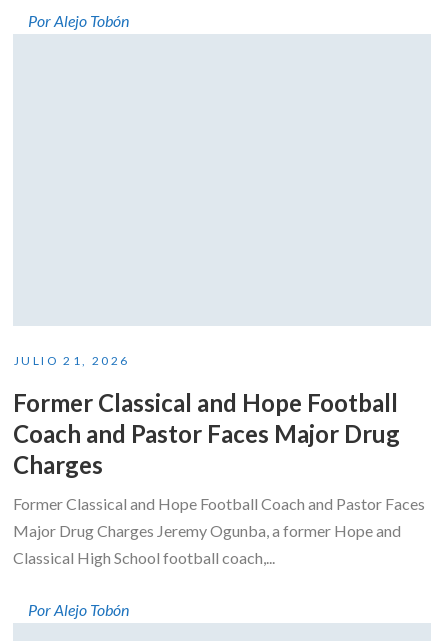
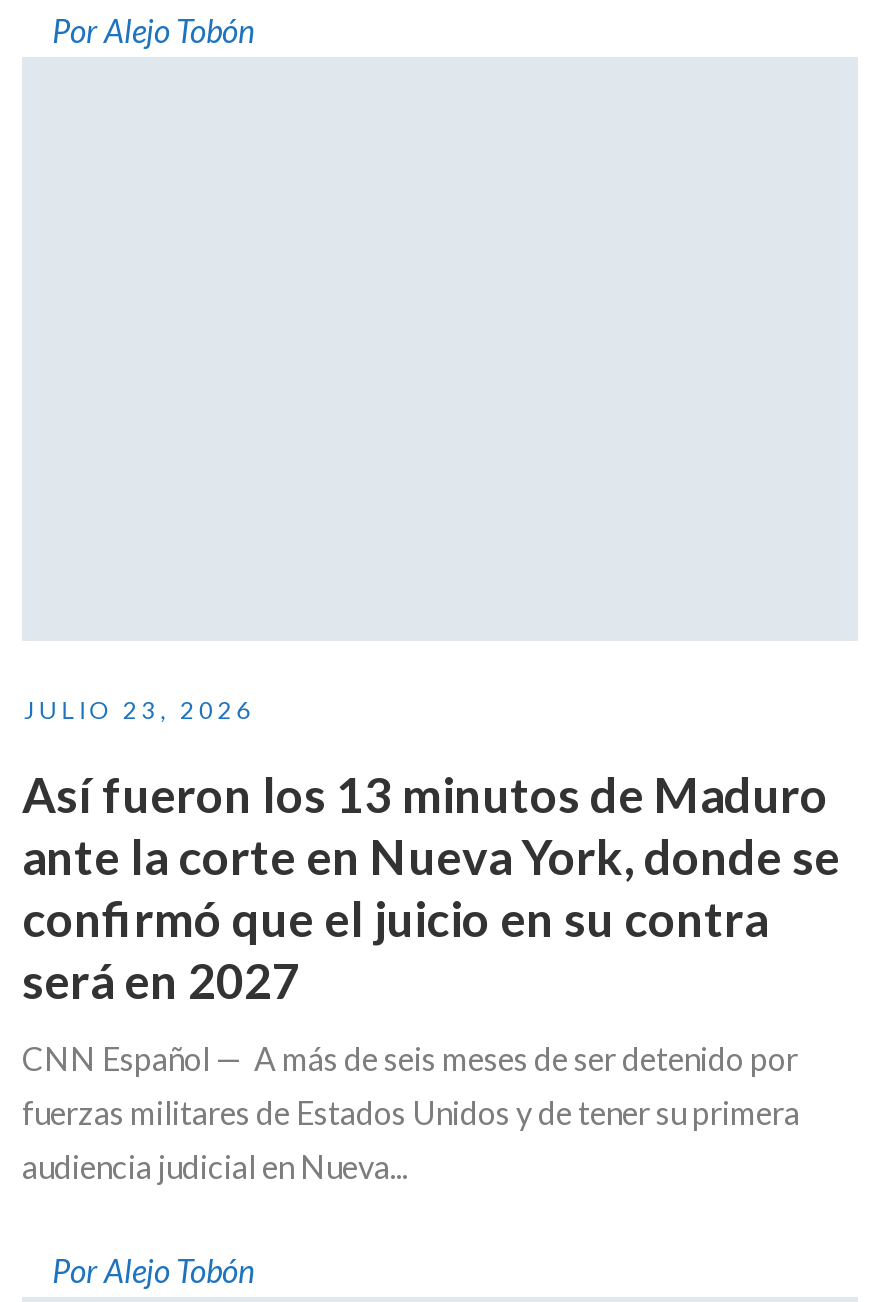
[14,353,130,368] JULIO 21, 2026 -> [24,695,255,725] JULIO 23, 2026
[13,388,400,479] Former Classical and Hope Football | Coach and Pastor Faces Major Drug | Charges -> [22,765,840,1009] Así fueron los 13 minutos de Maduro | ante la corte en Nueva York, donde se | confirmó que el juicio en su contra | será en 2027
[13,494,425,567] Former Classical and Hope Football Coach and Pastor Faces | Major Drug Charges Jeremy Ogunba, a former Hope and | Classical High School football coach,... -> [22,1039,800,1185] CNN Español — A más de seis meses de ser detenido por | fuerzas militares de Estados Unidos y de tener su primera | audiencia judicial en Nueva...

